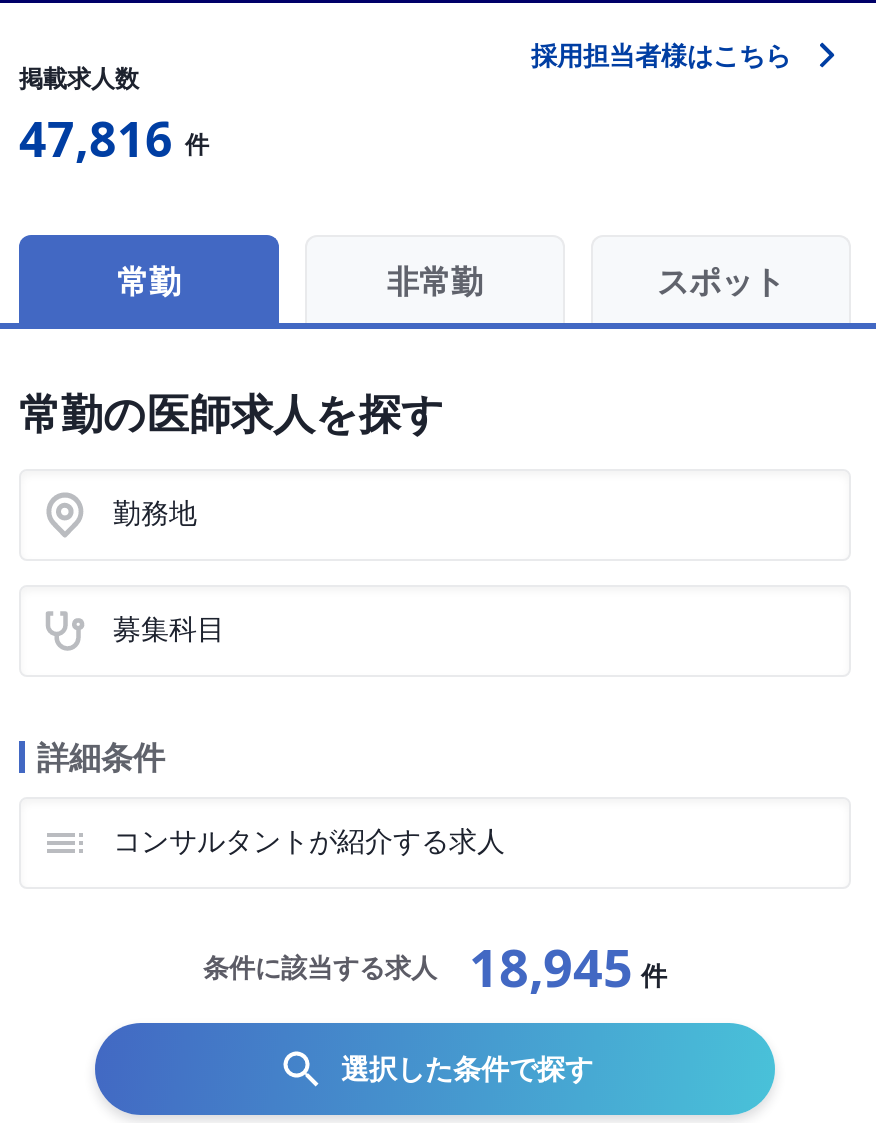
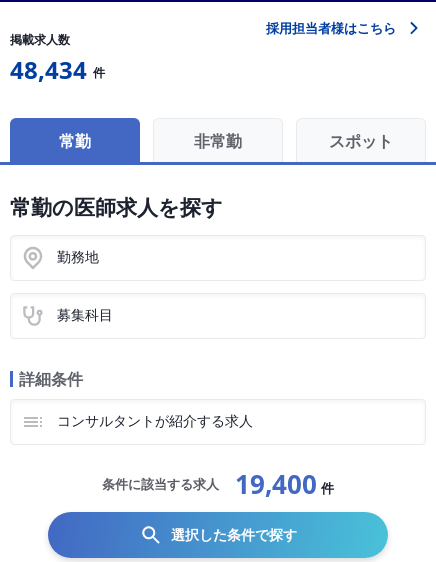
[19,105,209,171] 47,816 件 -> [10,53,105,86] 48,434 件
[203,931,667,1003] 条件に該当する求人 18,945 件 -> [102,466,334,502] 条件に該当する求人 19,400 件

